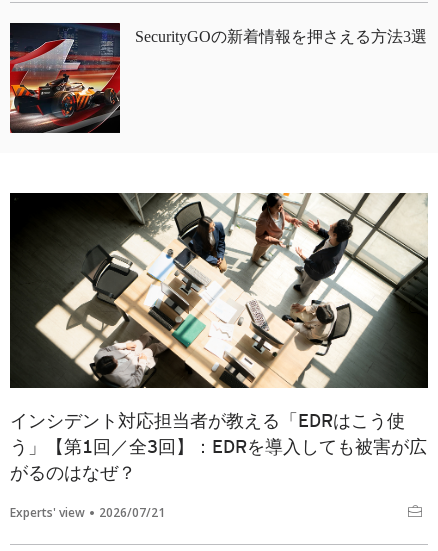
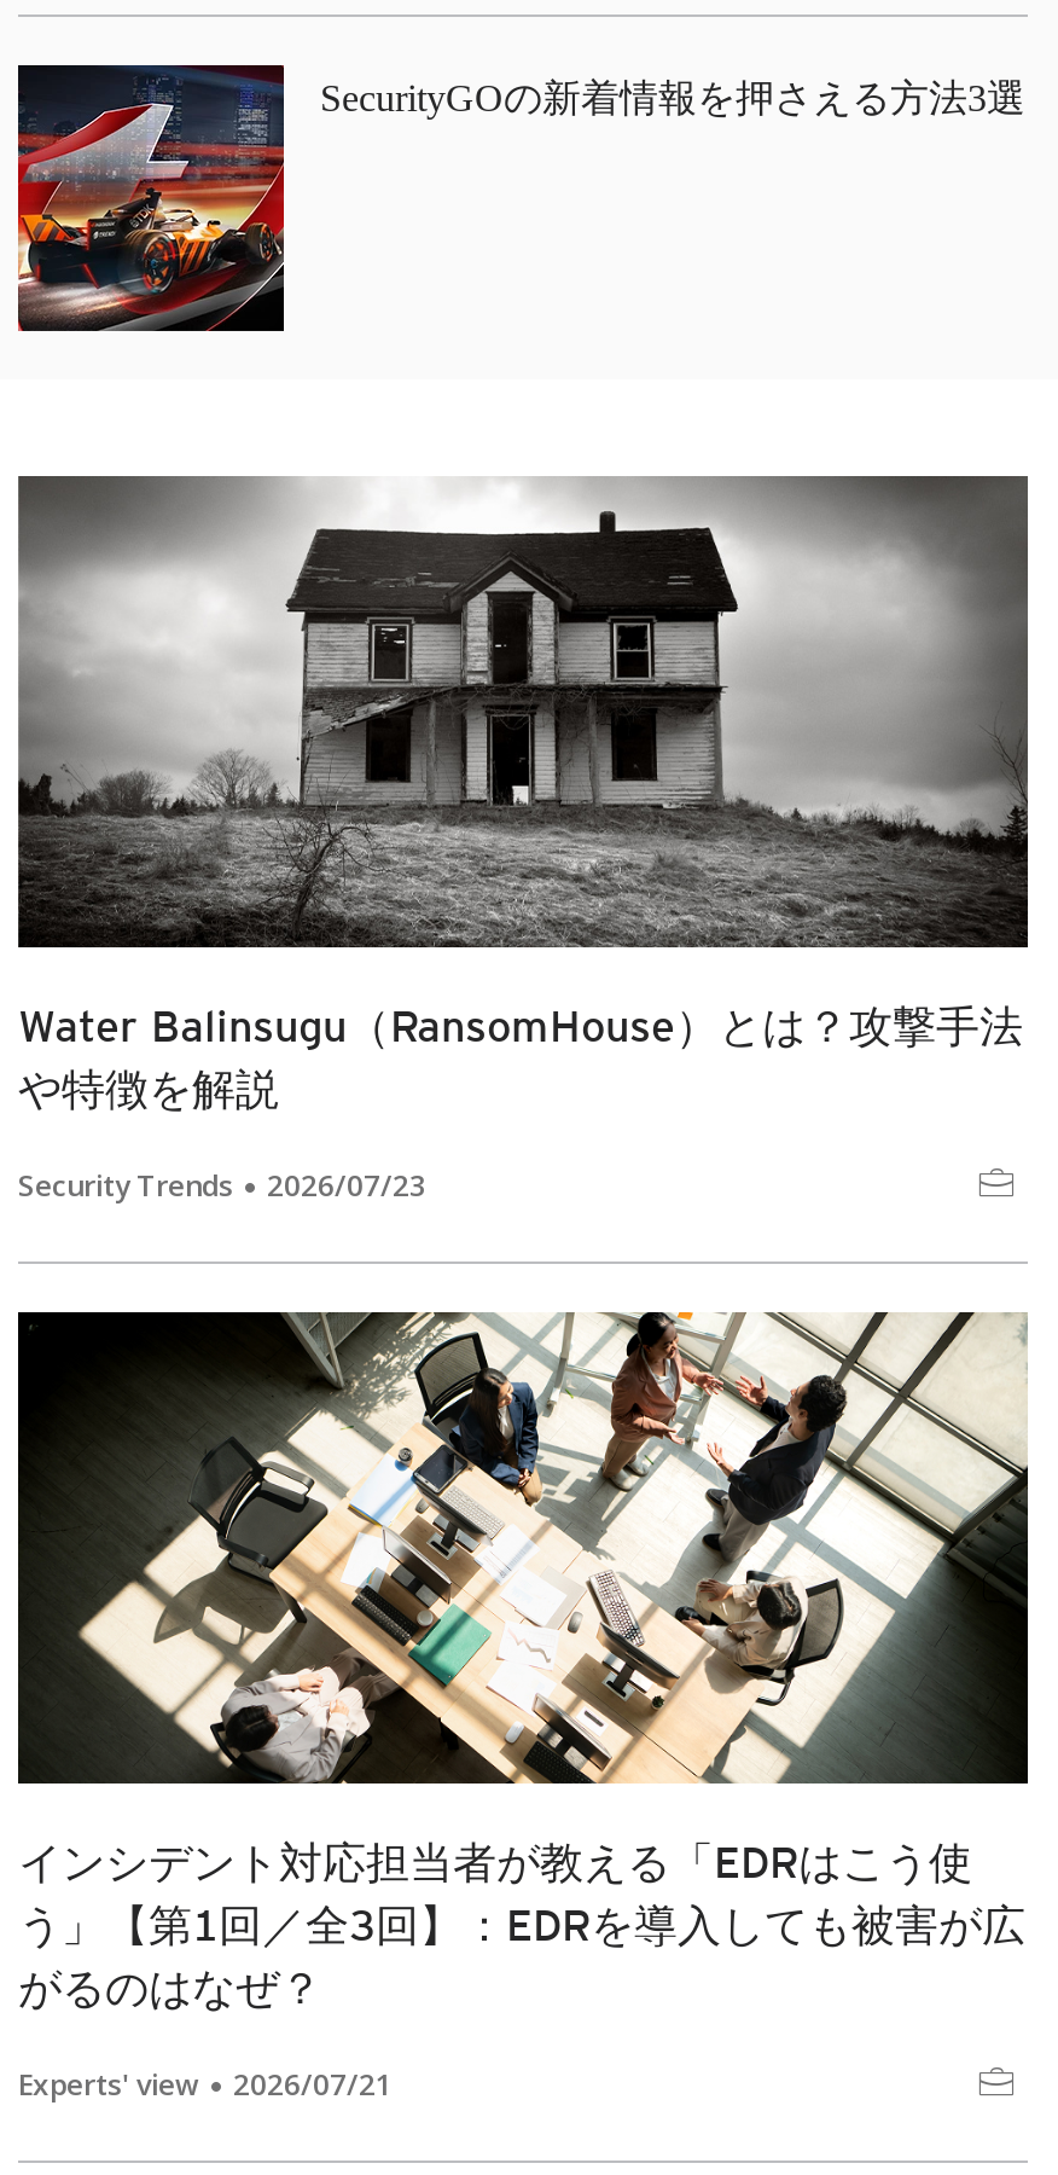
none -> [16,474,1030,1207] [image] | Water Balinsugu（RansomHouse）とは？攻撃手法 | や特徴を解説 | Security Trends | 2026/07/23

